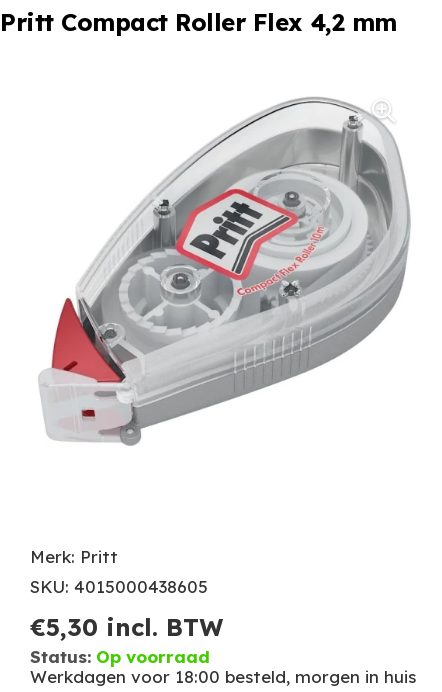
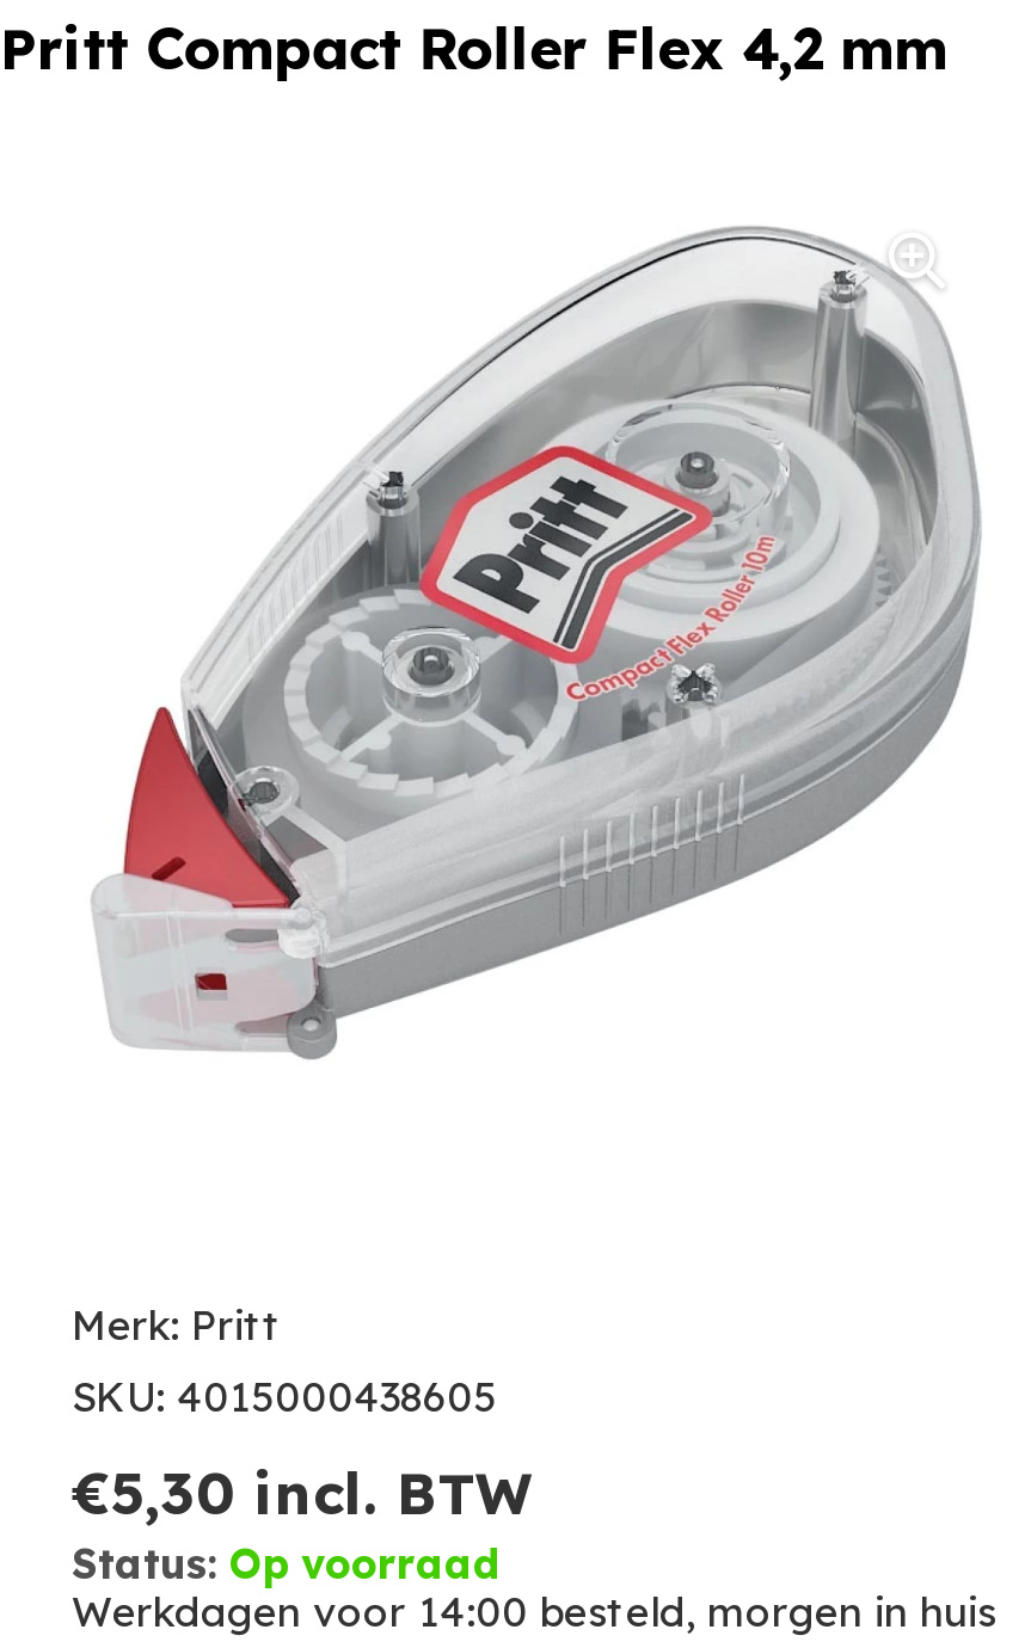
[30,666,416,687] Werkdagen voor 18:00 besteld, morgen in huis -> [72,1586,996,1636] Werkdagen voor 14:00 besteld, morgen in huis

